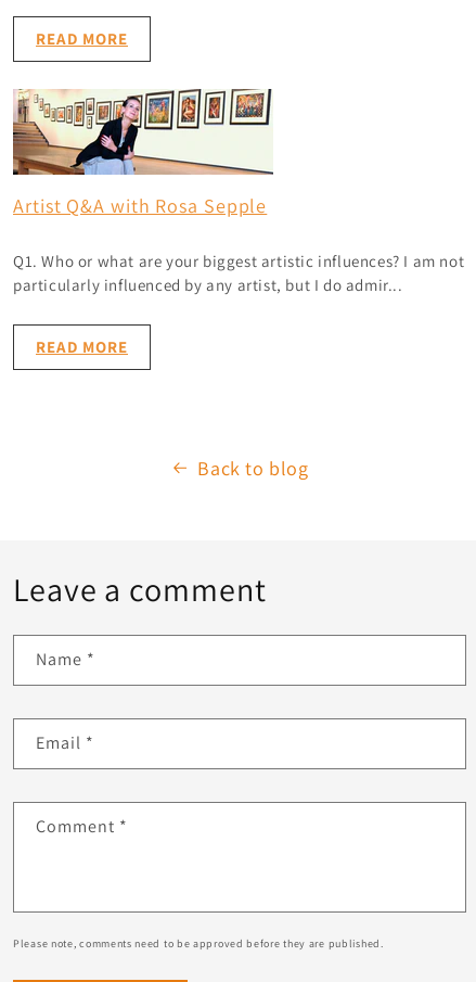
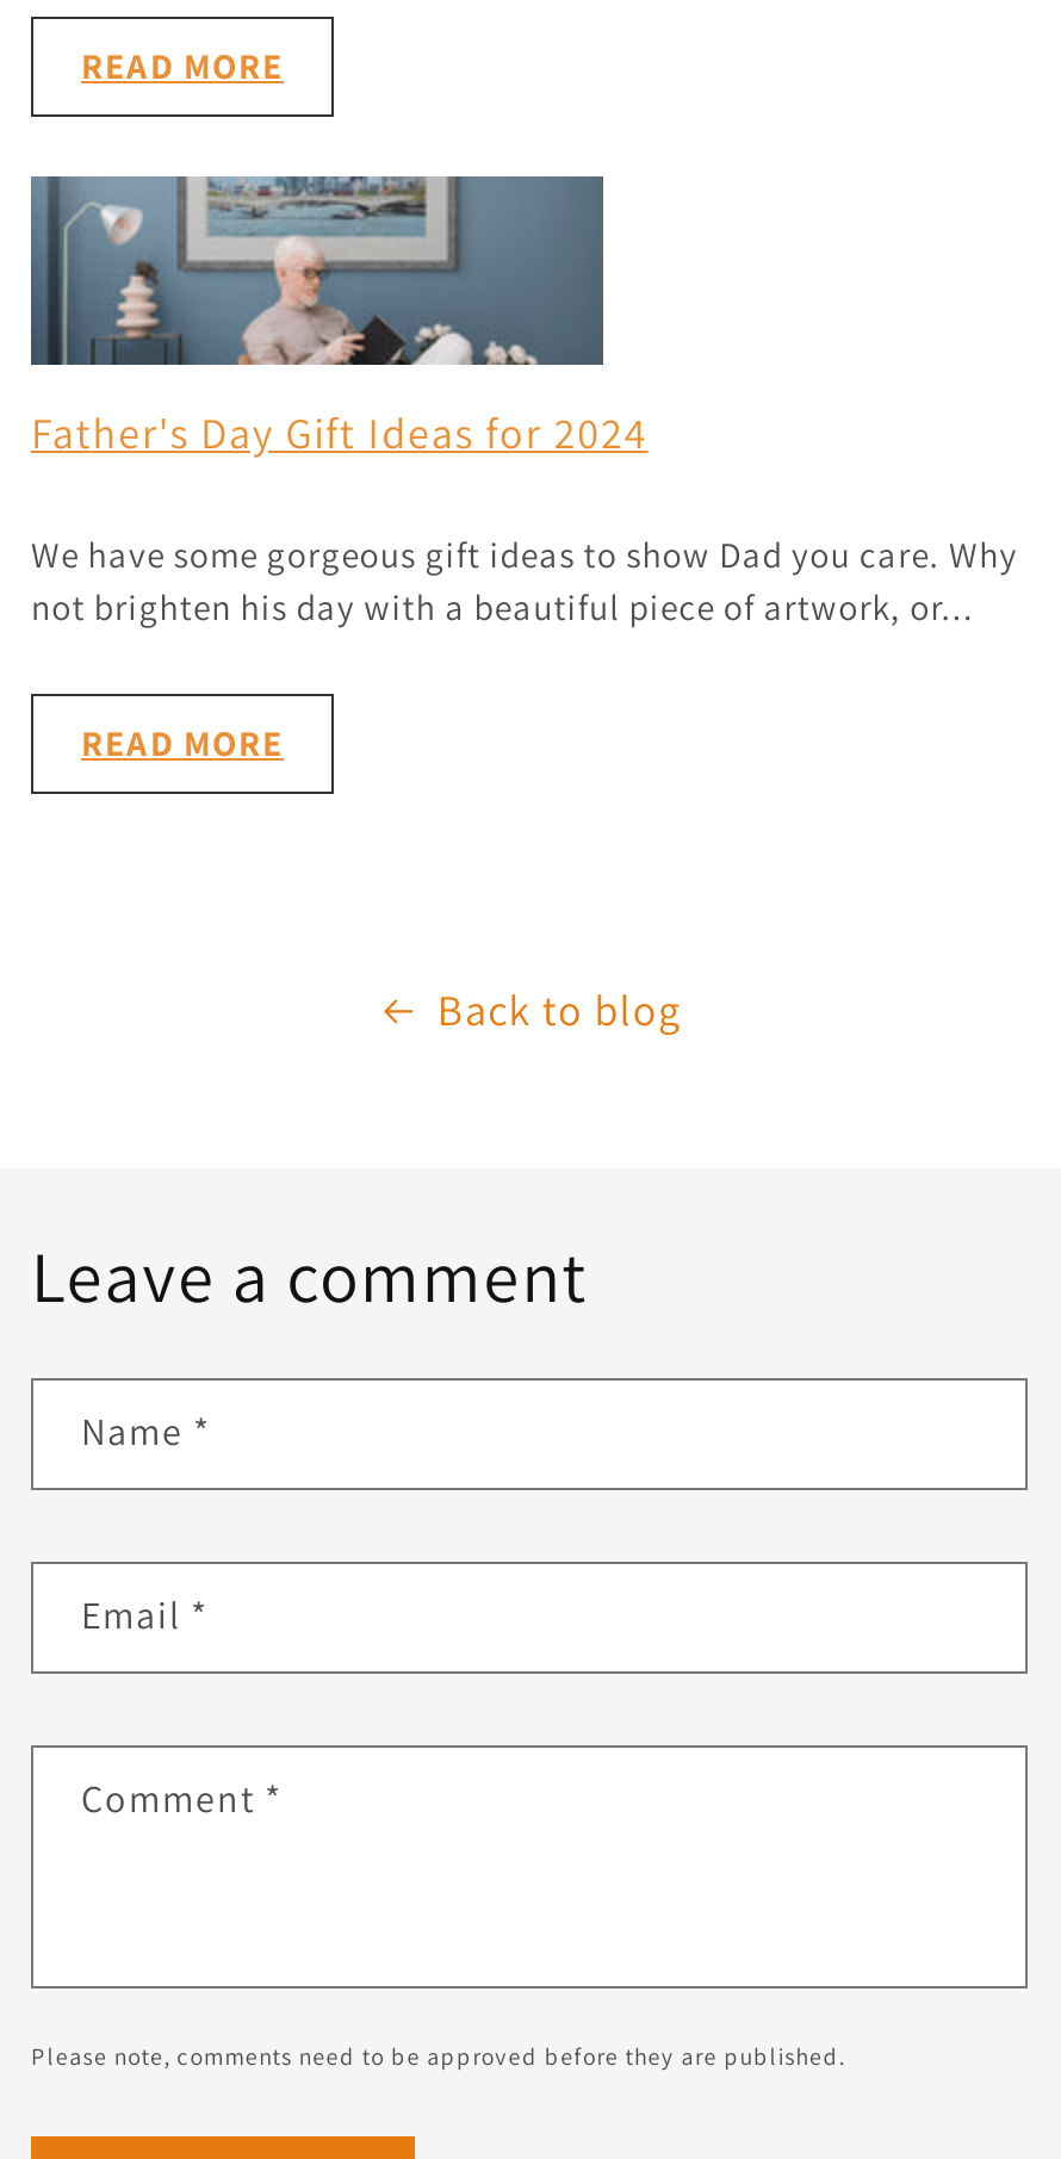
[12,88,273,218] [image] | Artist Q&A with Rosa Sepple -> [29,173,648,460] [image] | Father's Day Gift Ideas for 2024
[13,250,464,295] Q1. Who or what are your biggest artistic influences? I am not | particularly influenced by any artist, but I do admir... -> [31,532,1018,630] We have some gorgeous gift ideas to show Dad you care. Why | not brighten his day with a beautiful piece of artwork, or...

